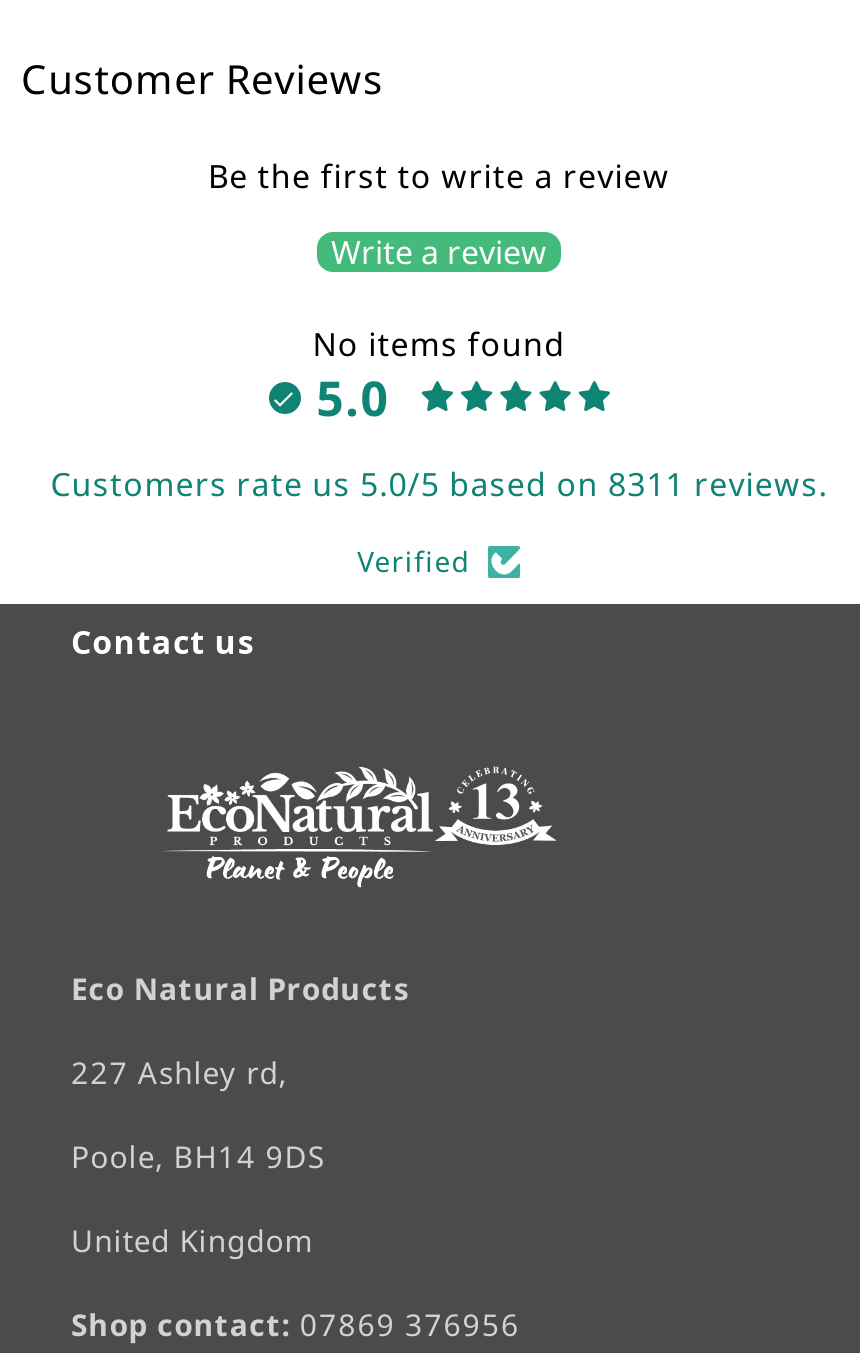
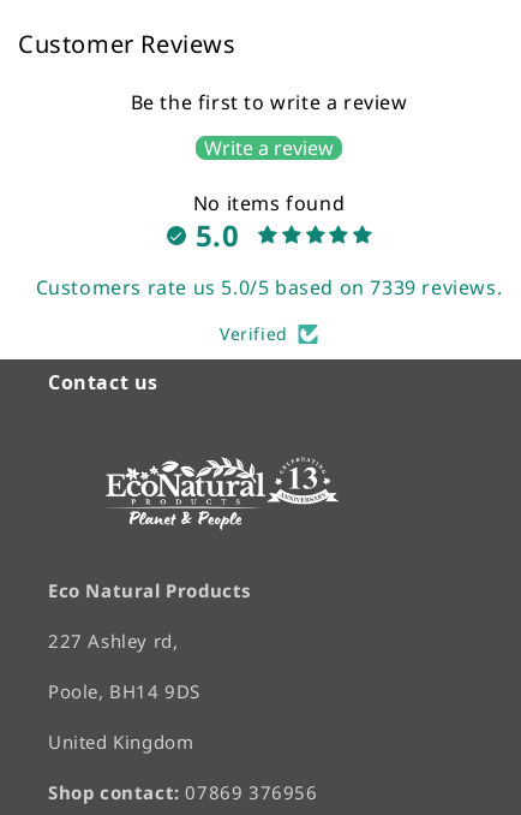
[50,461,828,505] Customers rate us 5.0/5 based on 8311 reviews. -> [36,274,502,300] Customers rate us 5.0/5 based on 7339 reviews.

